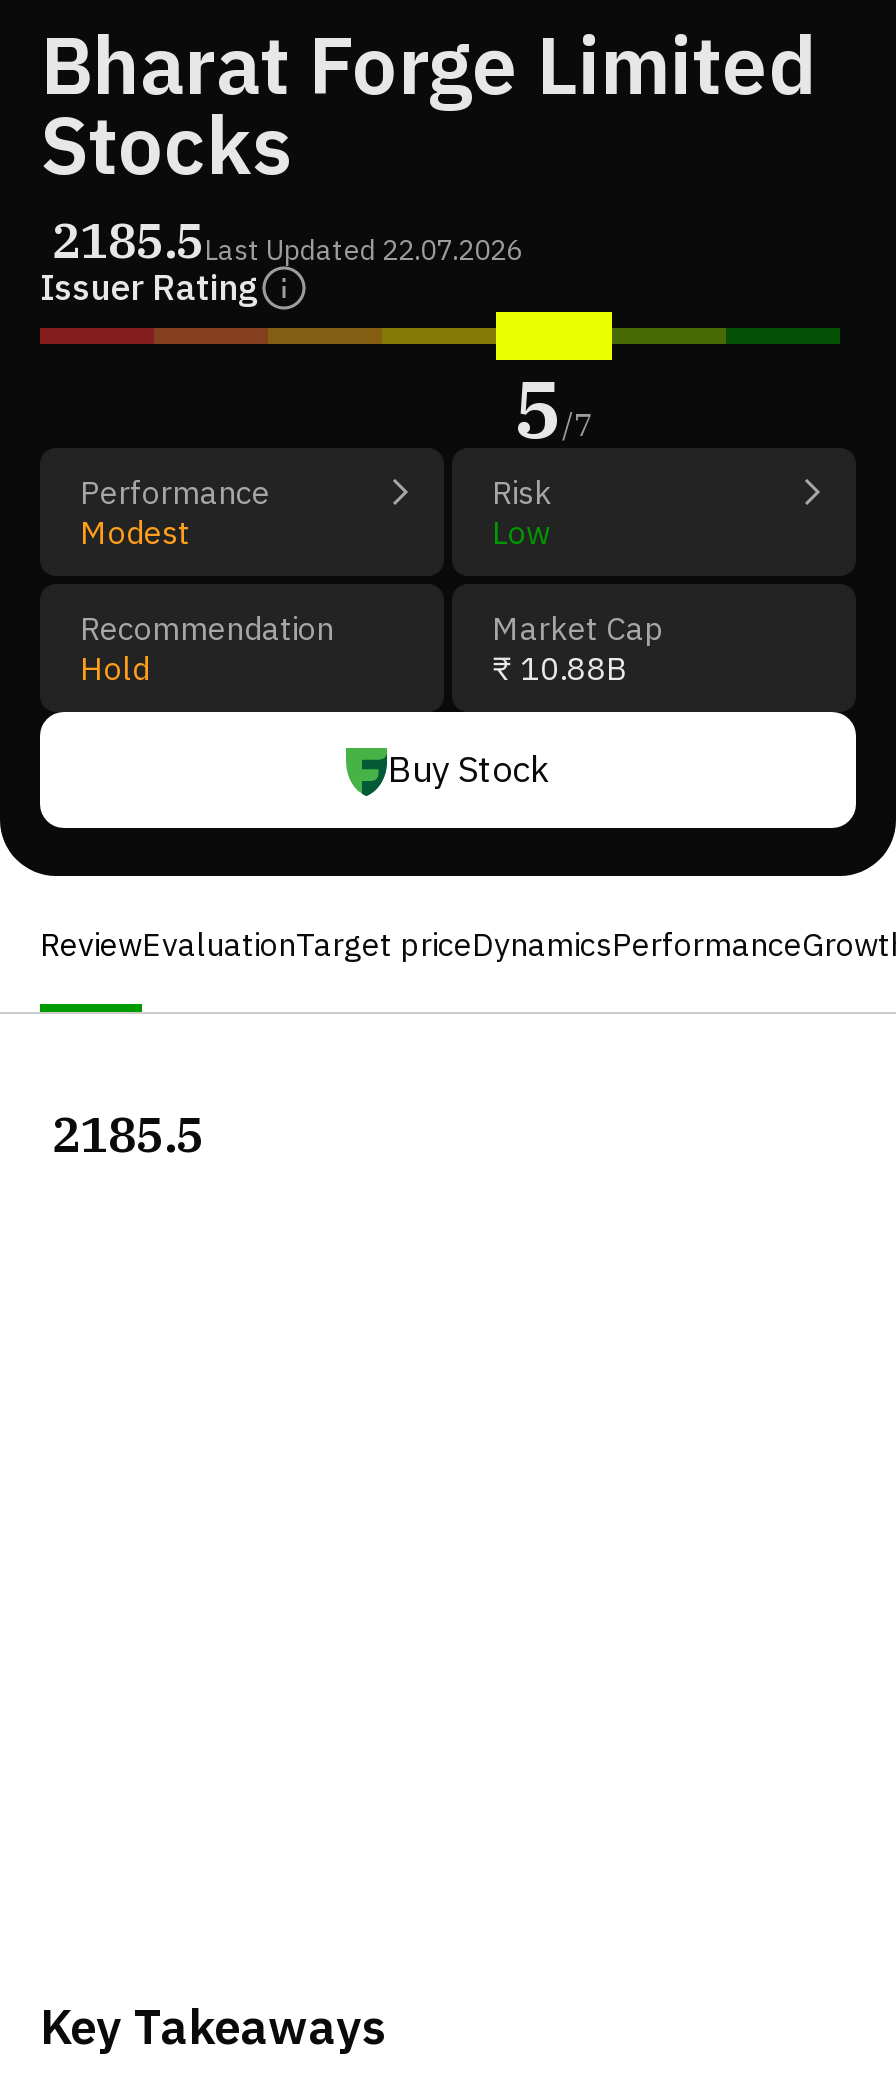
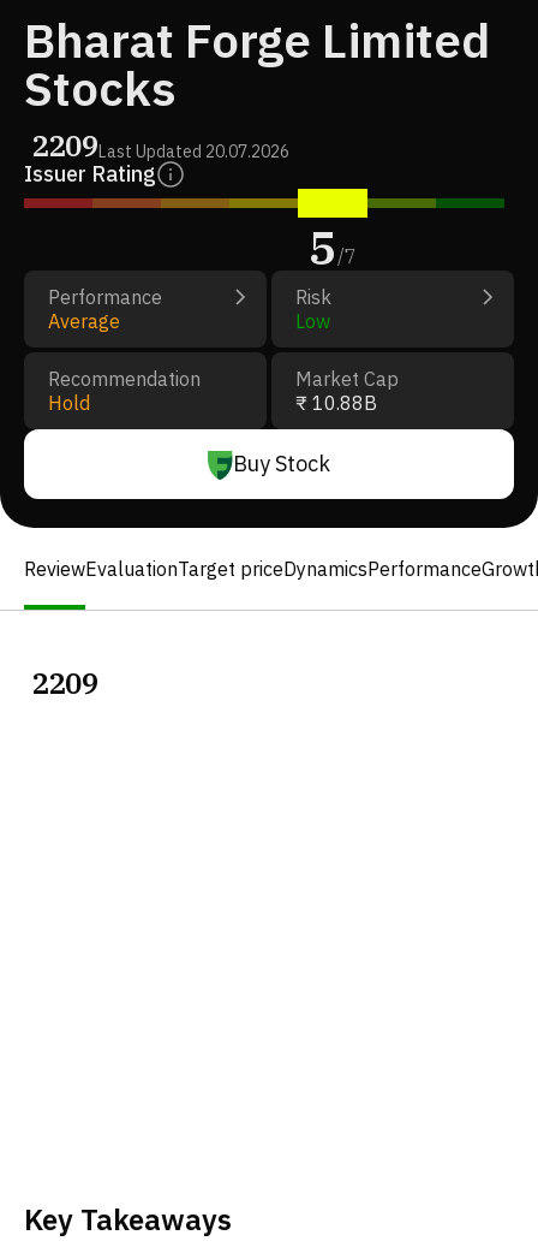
[52,208,522,272] 2185.5Last Updated 22.07.2026 -> [31,126,289,165] 2209Last Updated 20.07.2026
[80,512,190,552] Modest -> [48,309,120,333] Average
[52,1102,204,1166] 2185.5 -> [31,664,98,702] 2209

